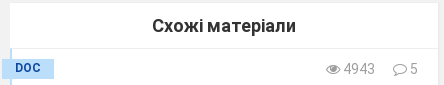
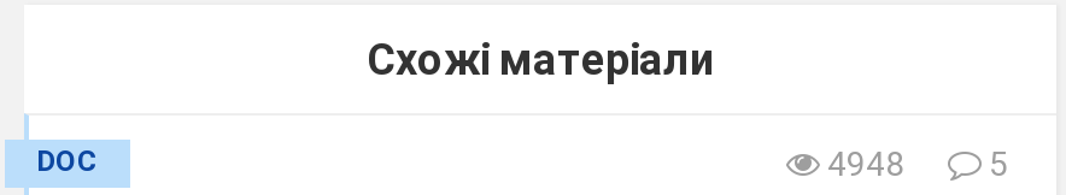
[340,61,418,77] 4943 5 -> [820,144,1008,183] 4948 5

